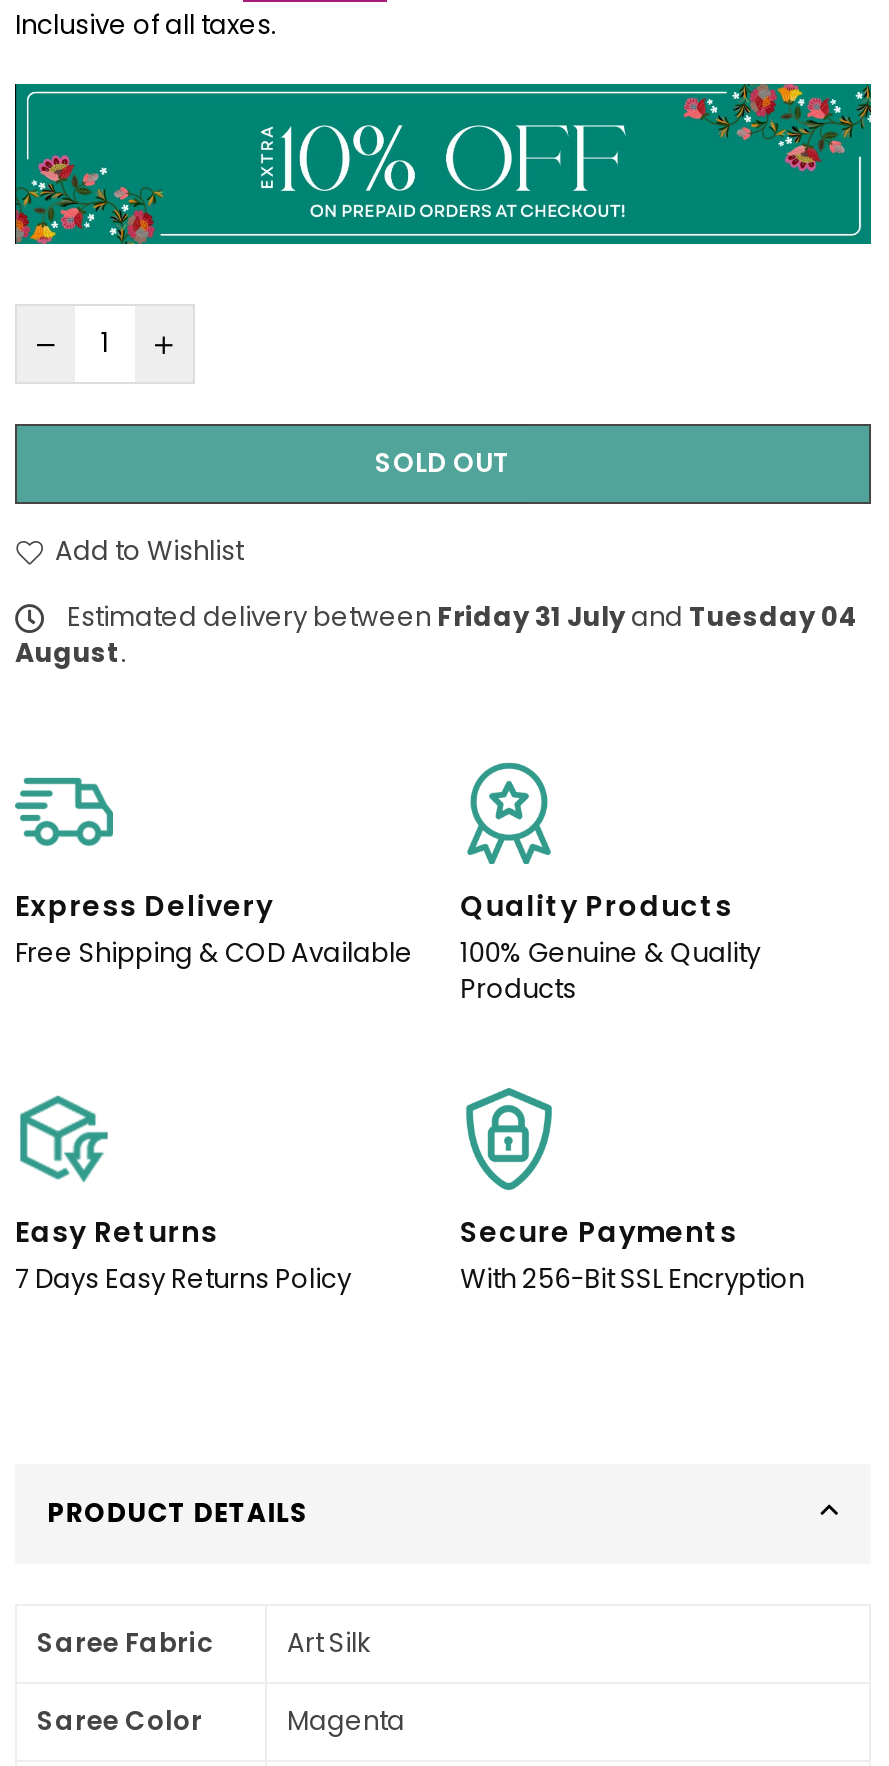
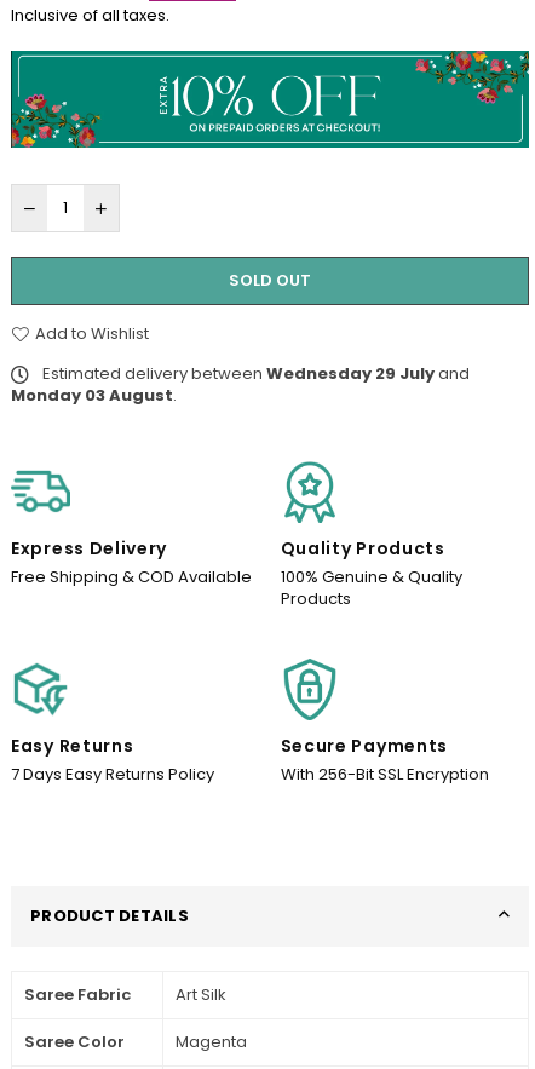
[15,597,859,671] Estimated delivery between Friday 31 July and Tuesday 04 | August. -> [11,362,470,406] Estimated delivery between Wednesday 29 July and | Monday 03 August.

